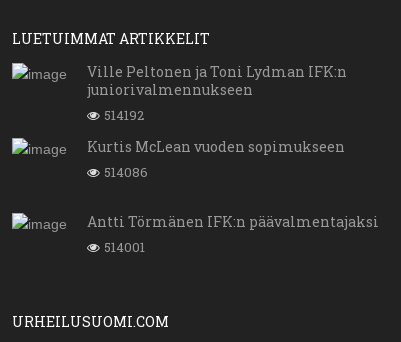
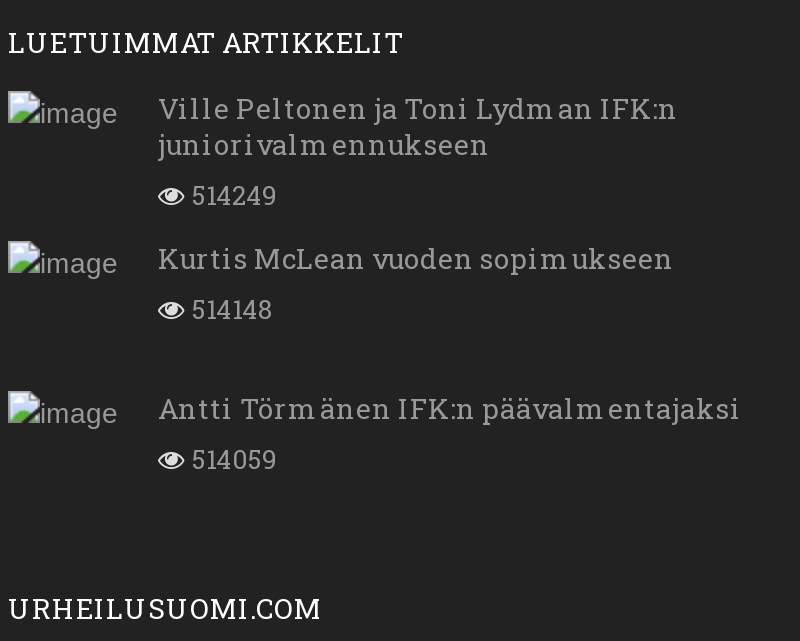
[104,106,144,124] 514192 -> [192,178,278,214] 514249
[104,163,148,181] 514086 -> [192,292,274,328] 514148
[104,238,145,256] 514001 -> [192,442,278,478] 514059

